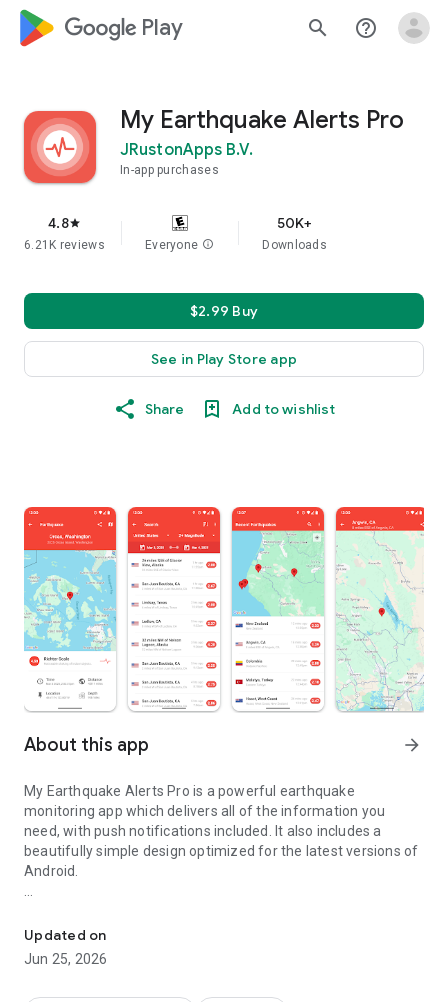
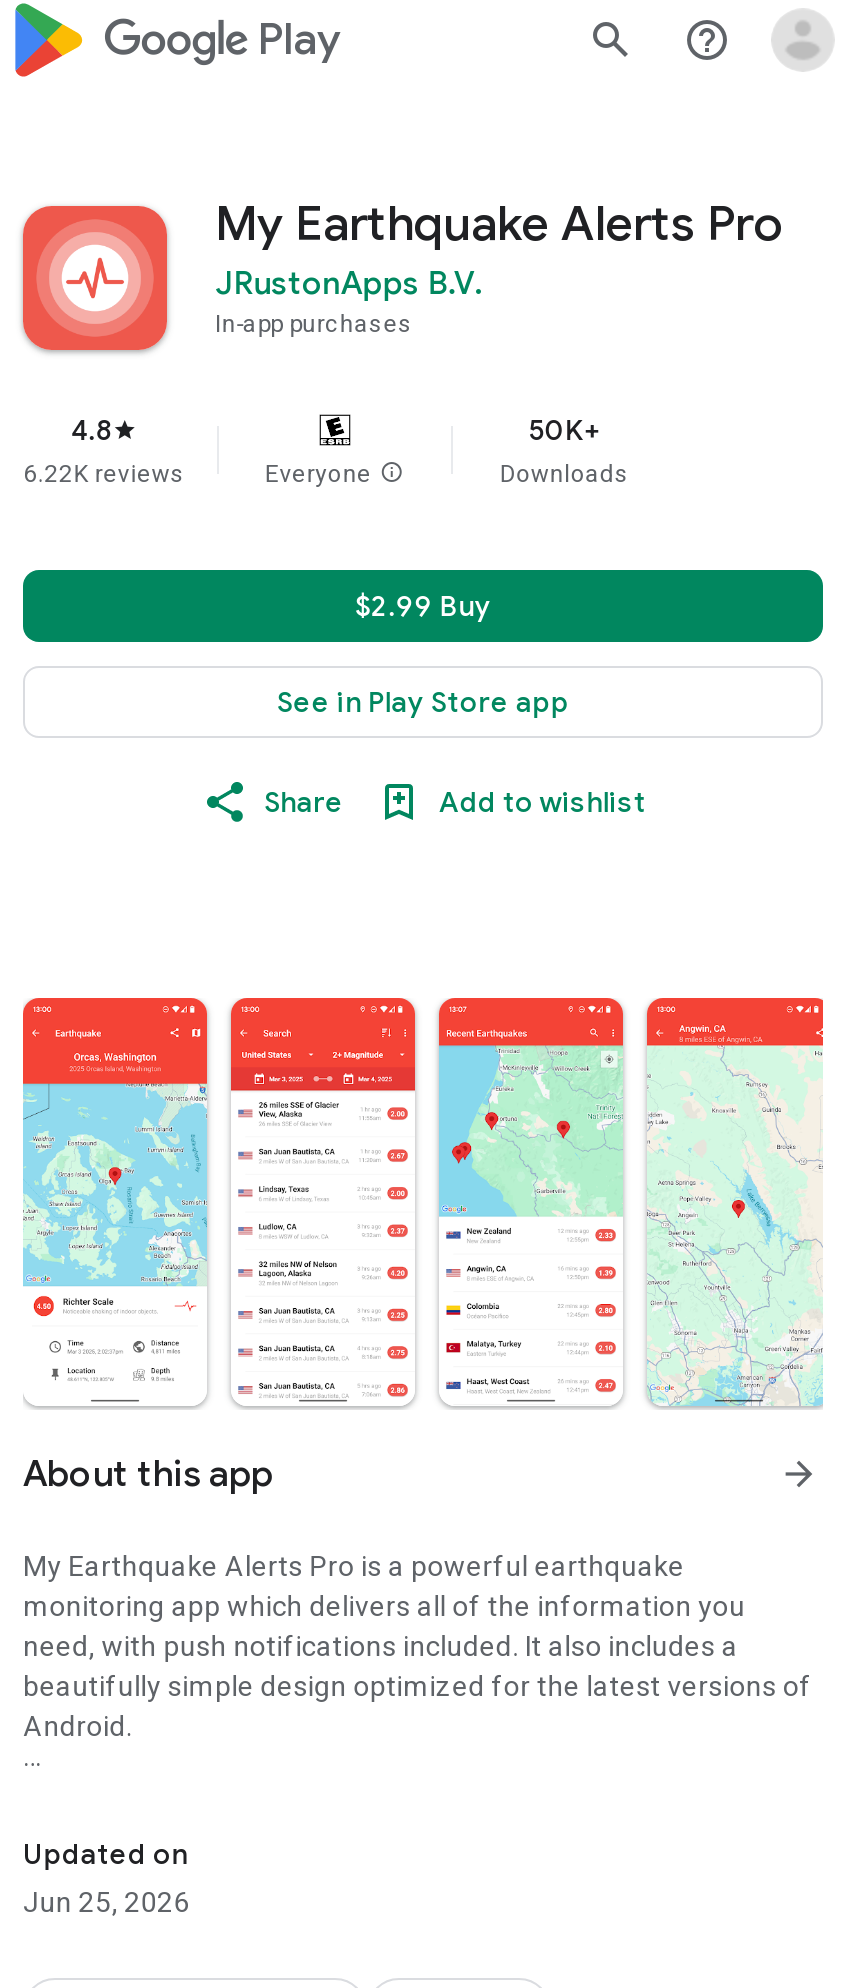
[24,238,105,252] 6.21K reviews -> [23,460,185,488] 6.22K reviews

